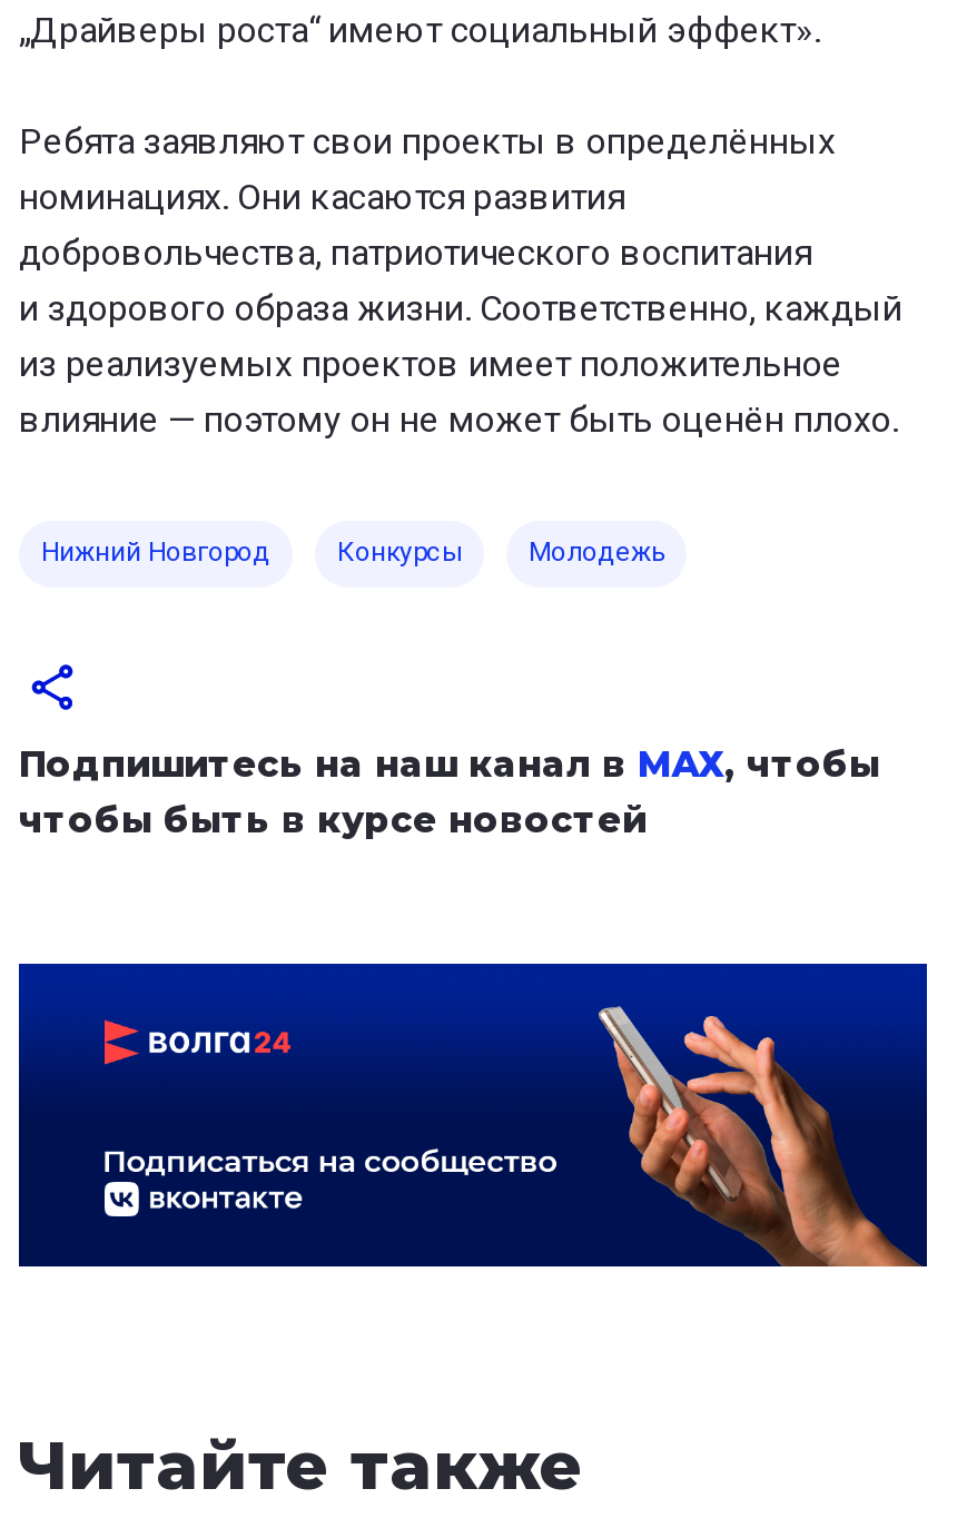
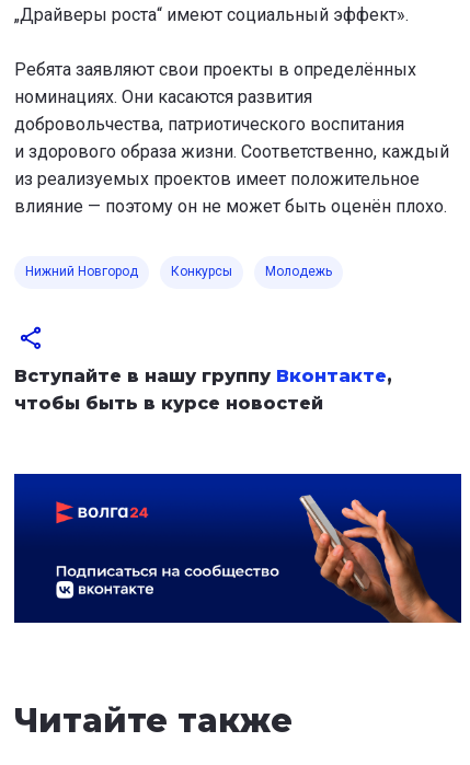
[19,742,880,785] Подпишитесь на наш канал в МАХ, чтобы -> [14,365,392,386] Вступайте в нашу группу Вконтакте,

